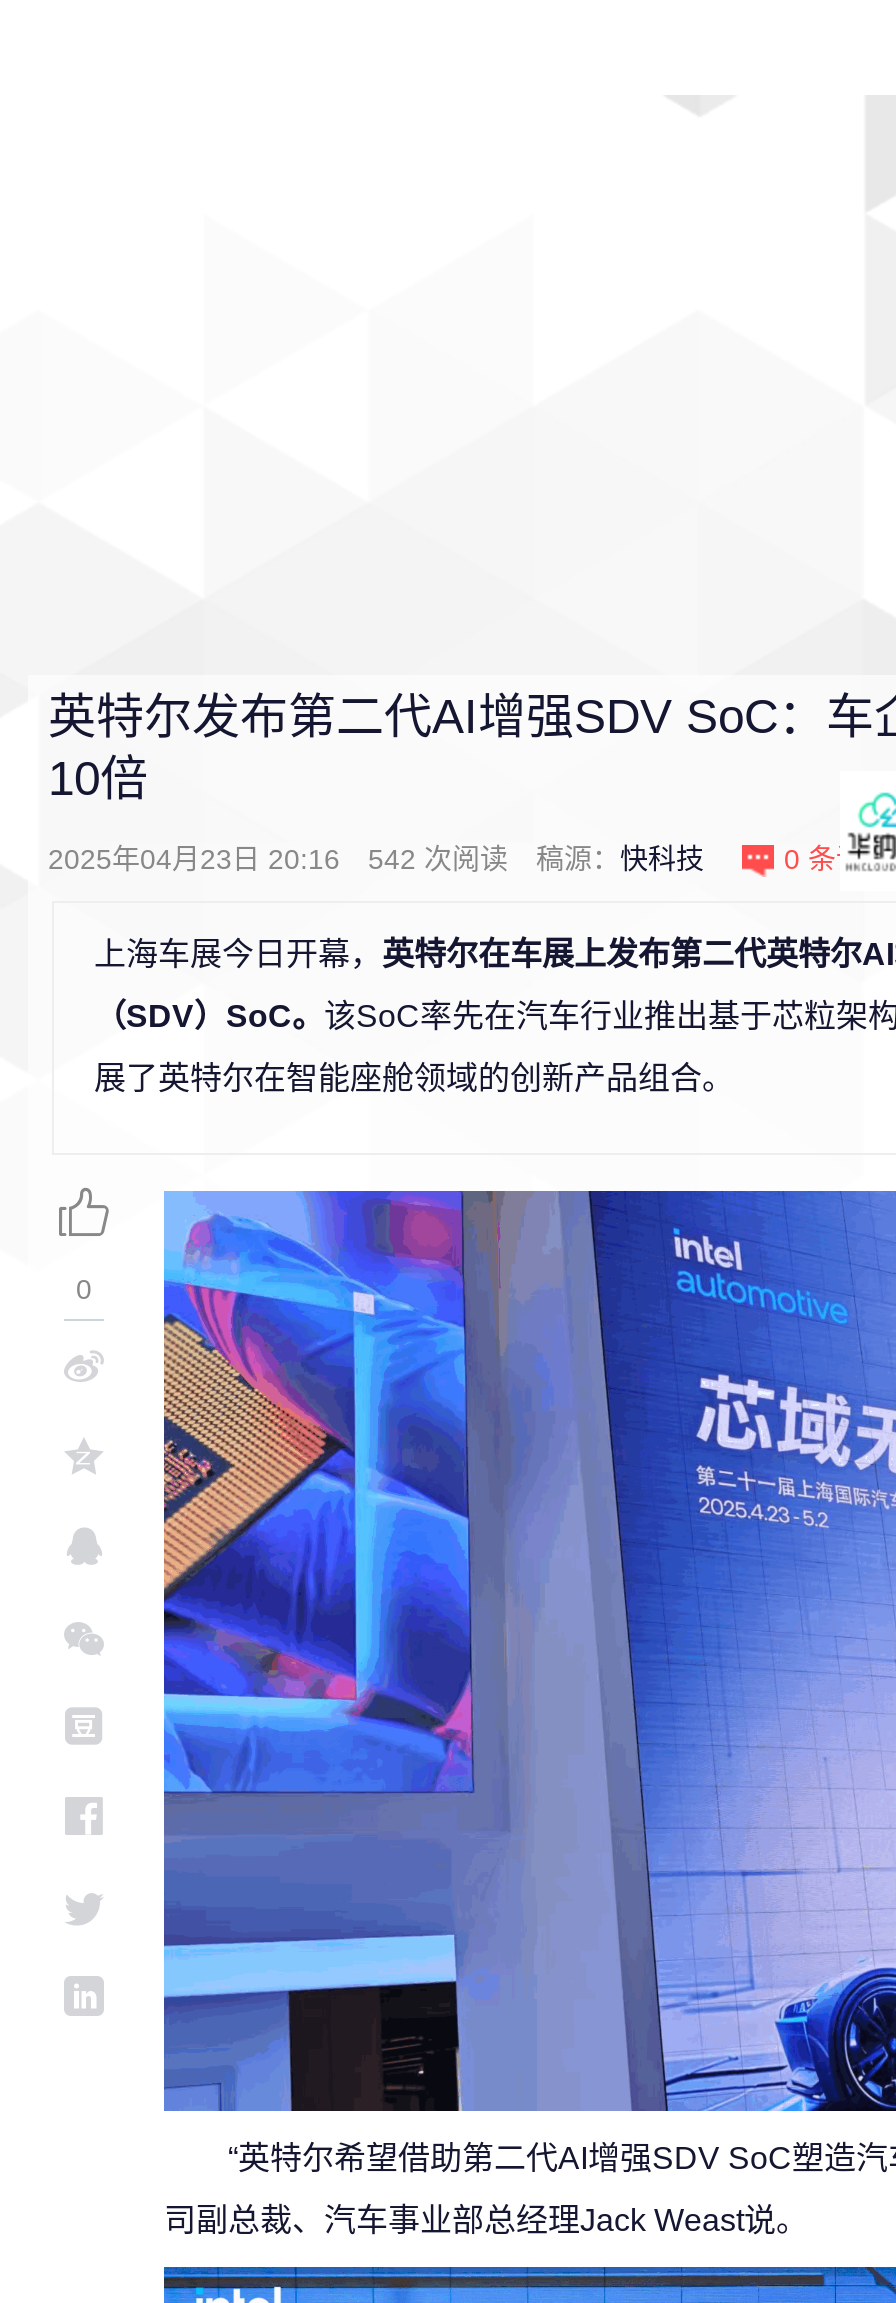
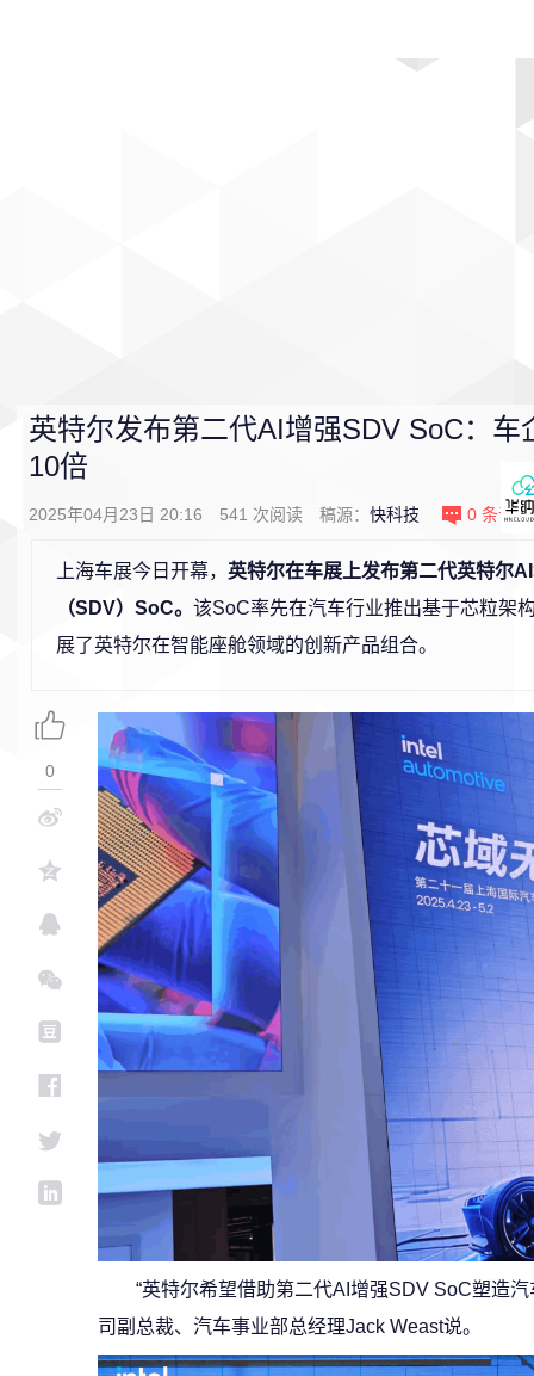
[48,843,704,875] 2025年04月23日 20:16 542次阅读 稿源：快科技 -> [29,505,420,524] 2025年04月23日 20:16 541次阅读 稿源：快科技

